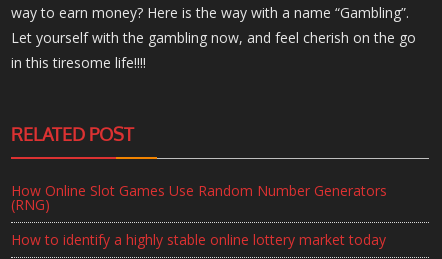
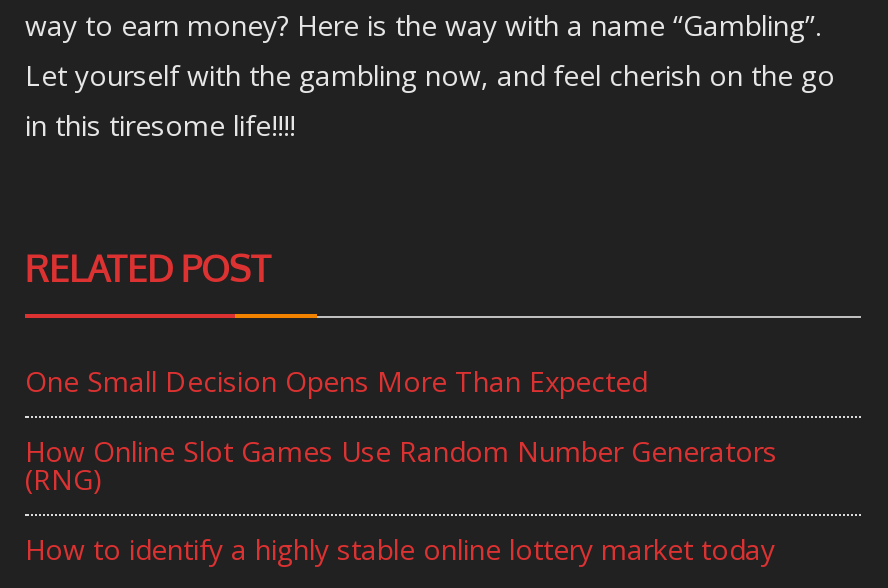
none -> [25,363,647,401] One Small Decision Opens More Than Expected

